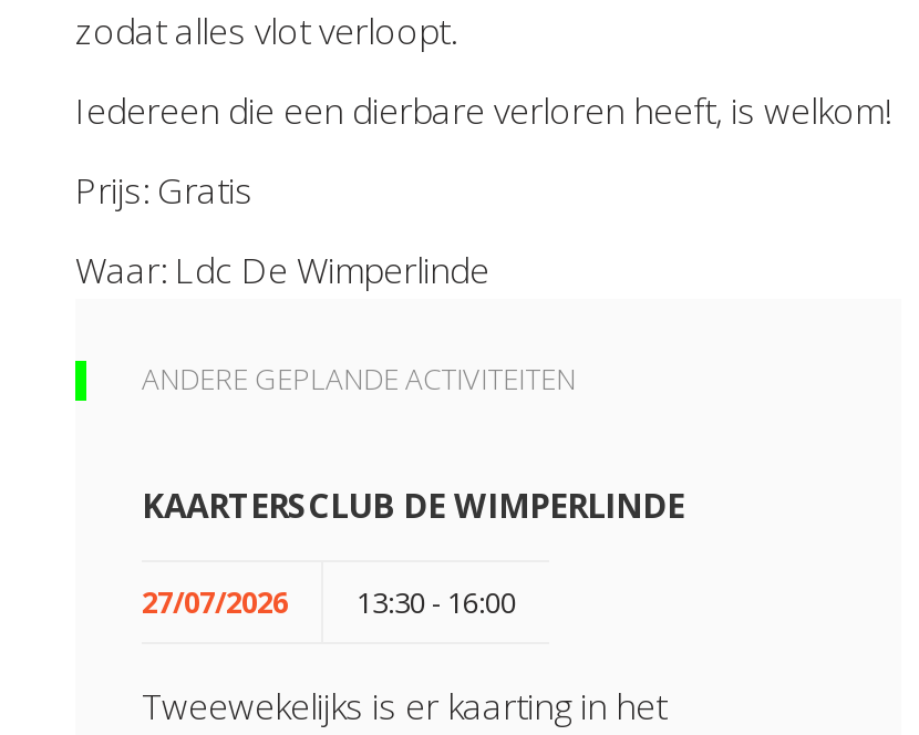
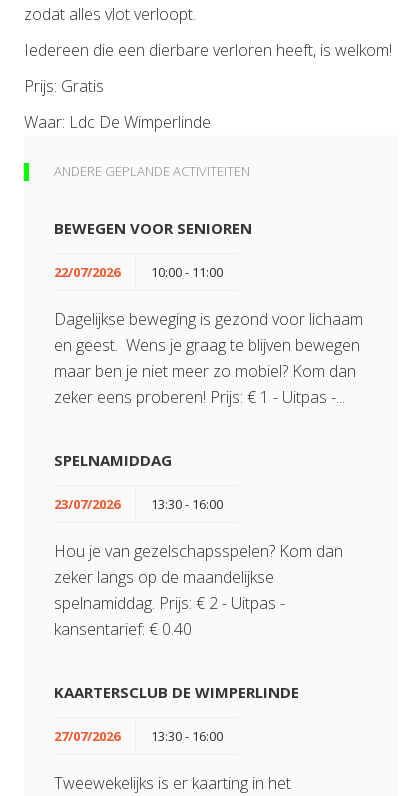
none -> [54,218,363,640] BEWEGEN VOOR SENIOREN | 22/07/2026 | 10:00 - 11:00 | Dagelijkse beweging is gezond voor lichaam | en geest. Wens je graag te blijven bewegen | maar ben je niet meer zo mobiel? Kom dan | zeker eens proberen! Prijs: € 1 - Uitpas -... | SPELNAMIDDAG | 23/07/2026 | 13:30 - 16:00 | Hou je van gezelschapsspelen? Kom dan | zeker langs op de maandelijkse | spelnamiddag. Prijs: € 2 - Uitpas - | kansentarief: € 0.40

